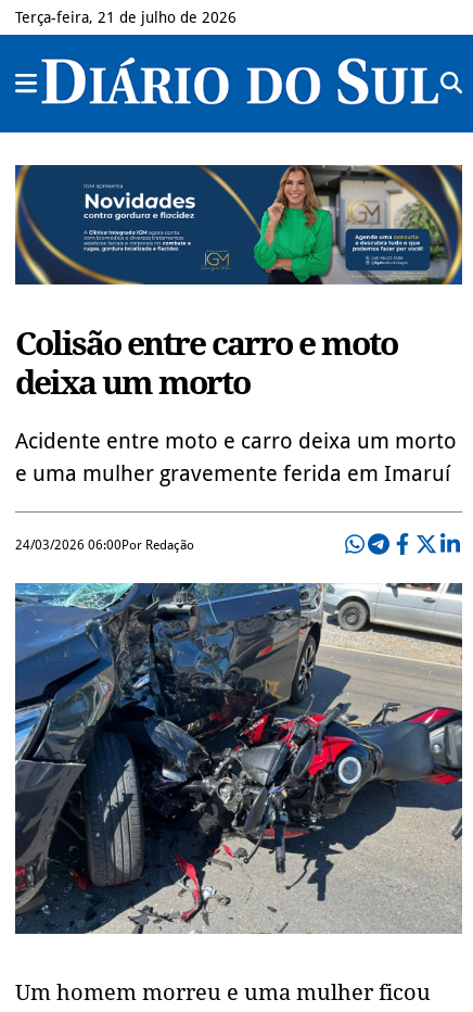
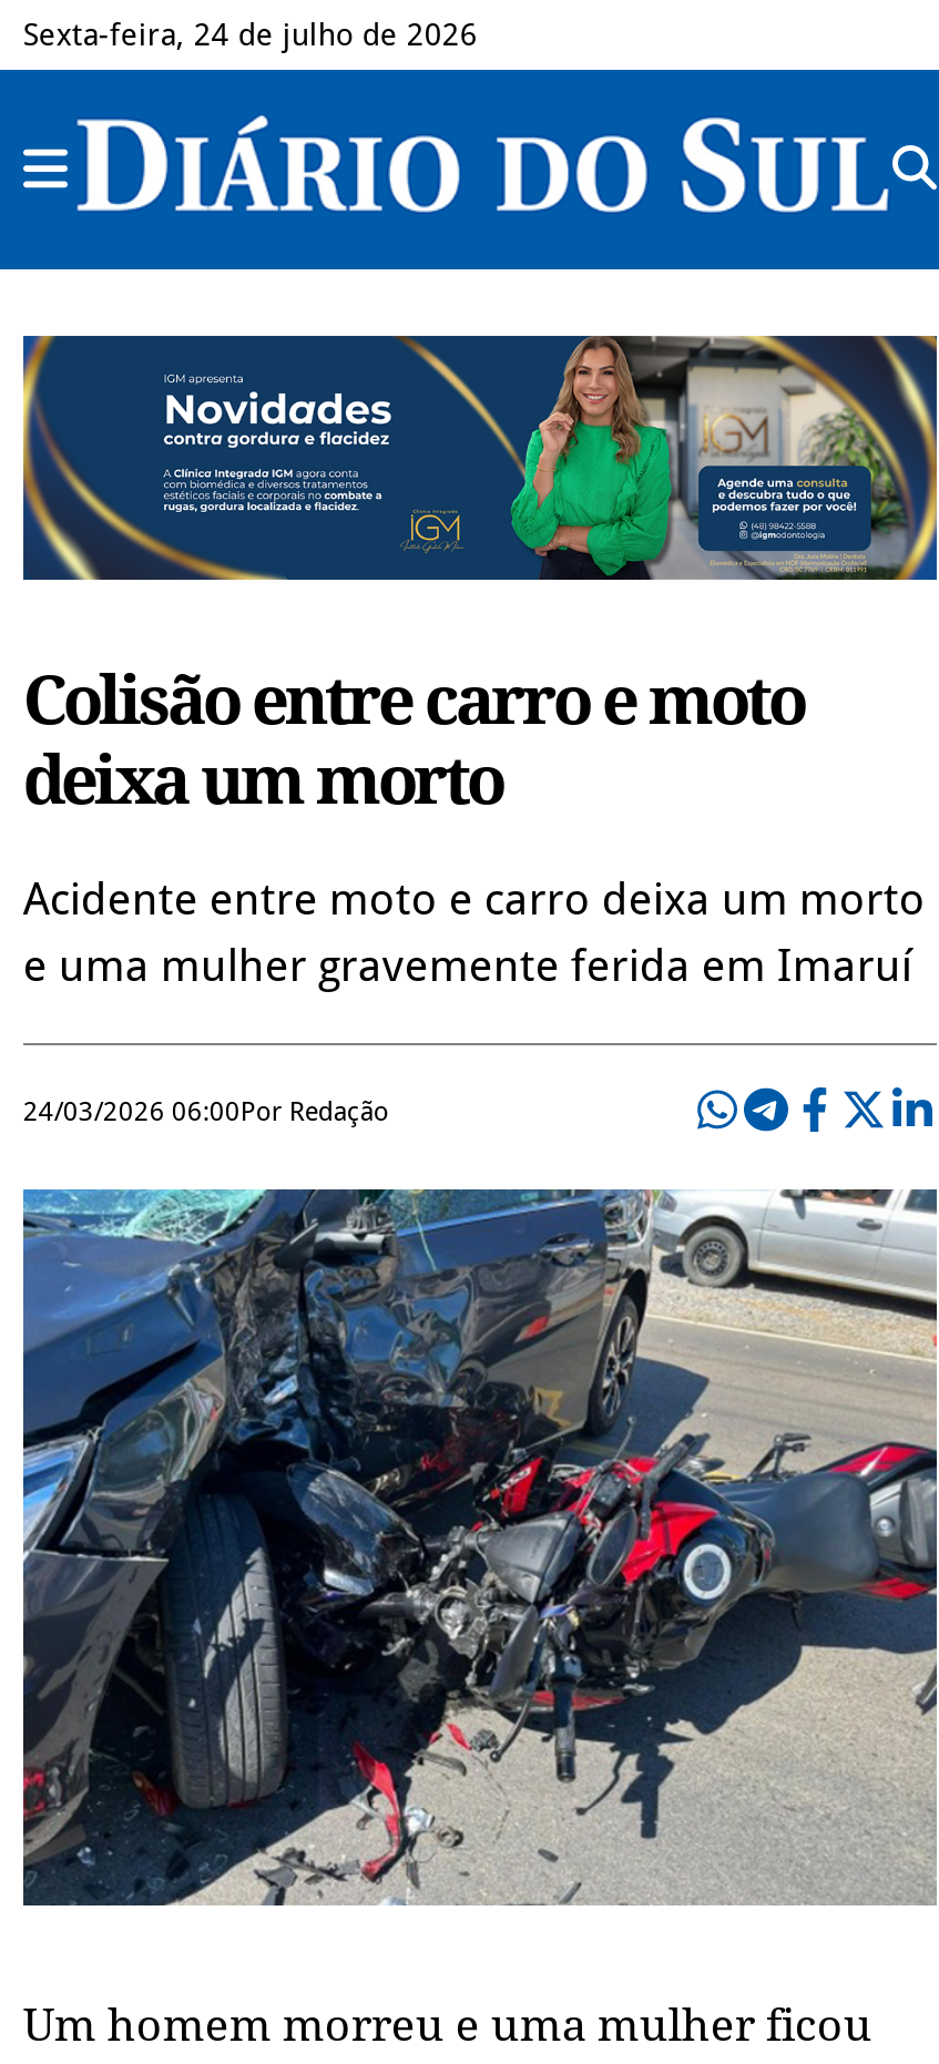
[15,9,236,26] Terça-feira, 21 de julho de 2026 -> [23,17,478,52] Sexta-feira, 24 de julho de 2026

